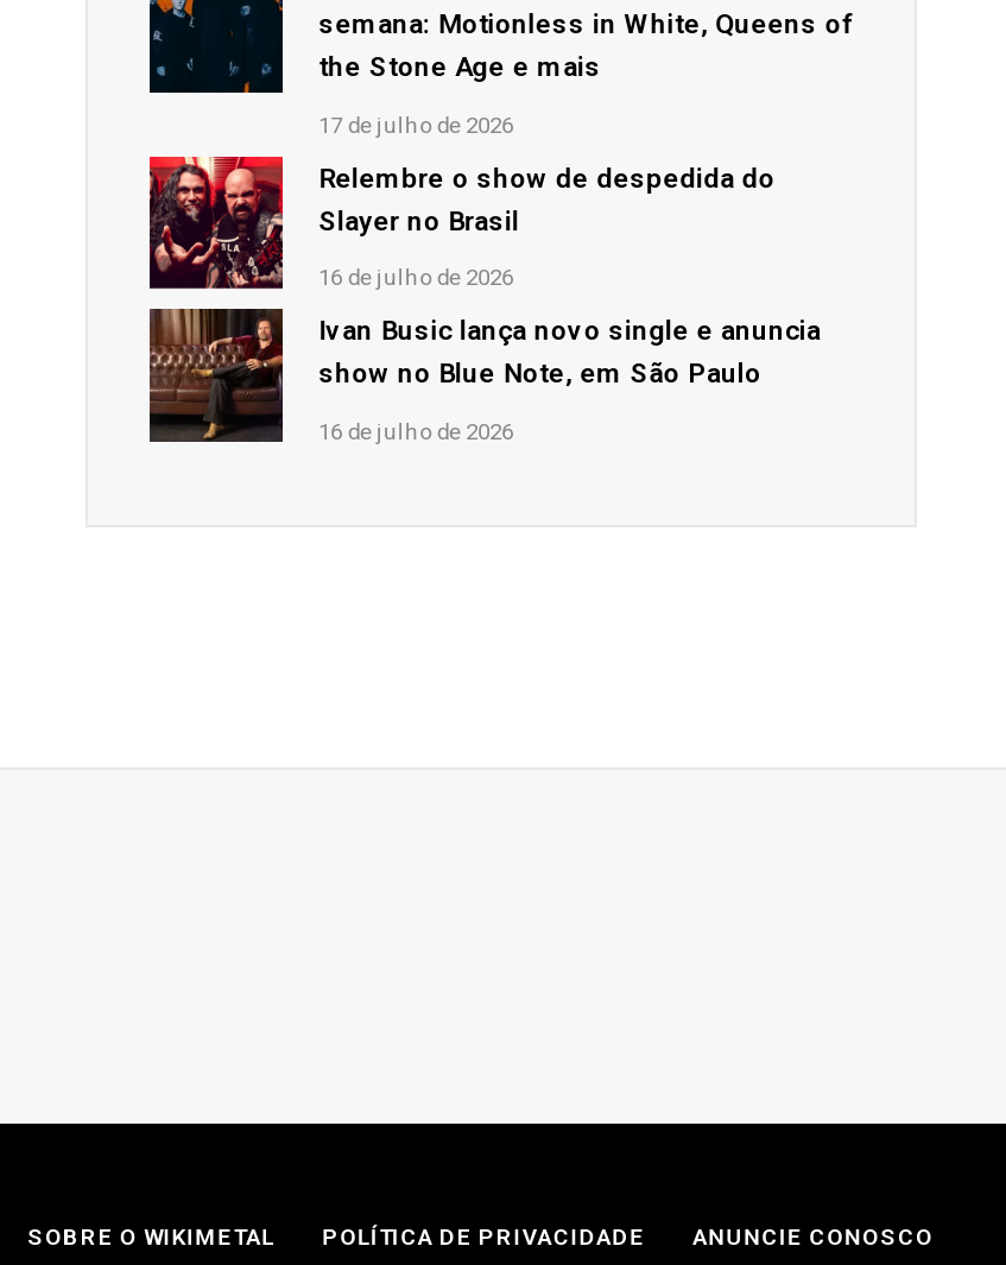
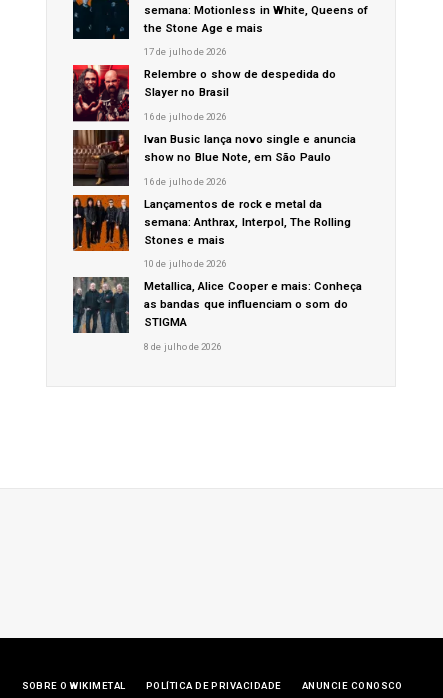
none -> [72,194,362,352] [image] | Lançamentos de rock e metal da | semana: Anthrax, Interpol, The Rolling | Stones e mais | 10 de julho de 2026 | Metallica, Alice Cooper e mais: Conheça | as bandas que influenciam o som do | STIGMA | 8 de julho de 2026
none -> [72,276,130,334] [image]

